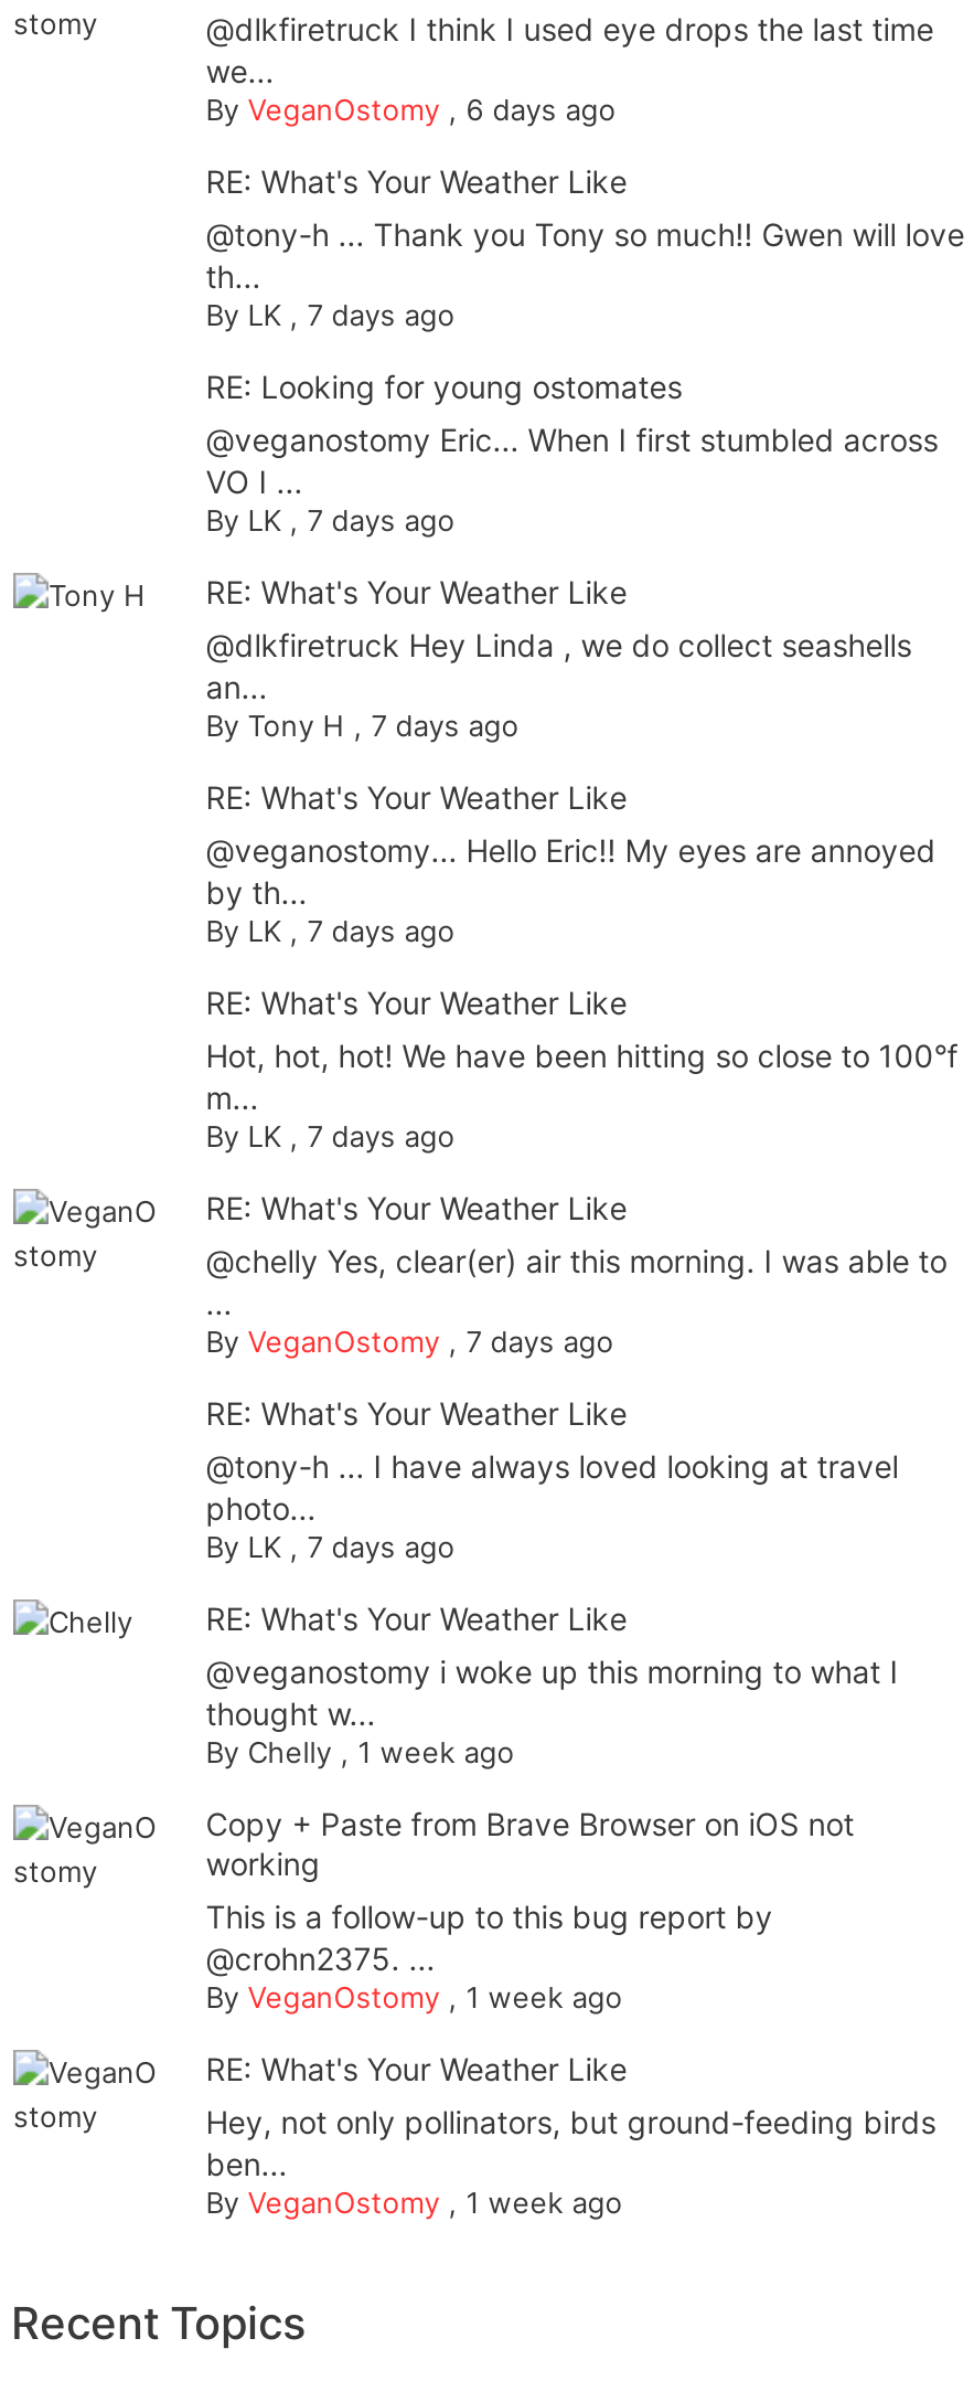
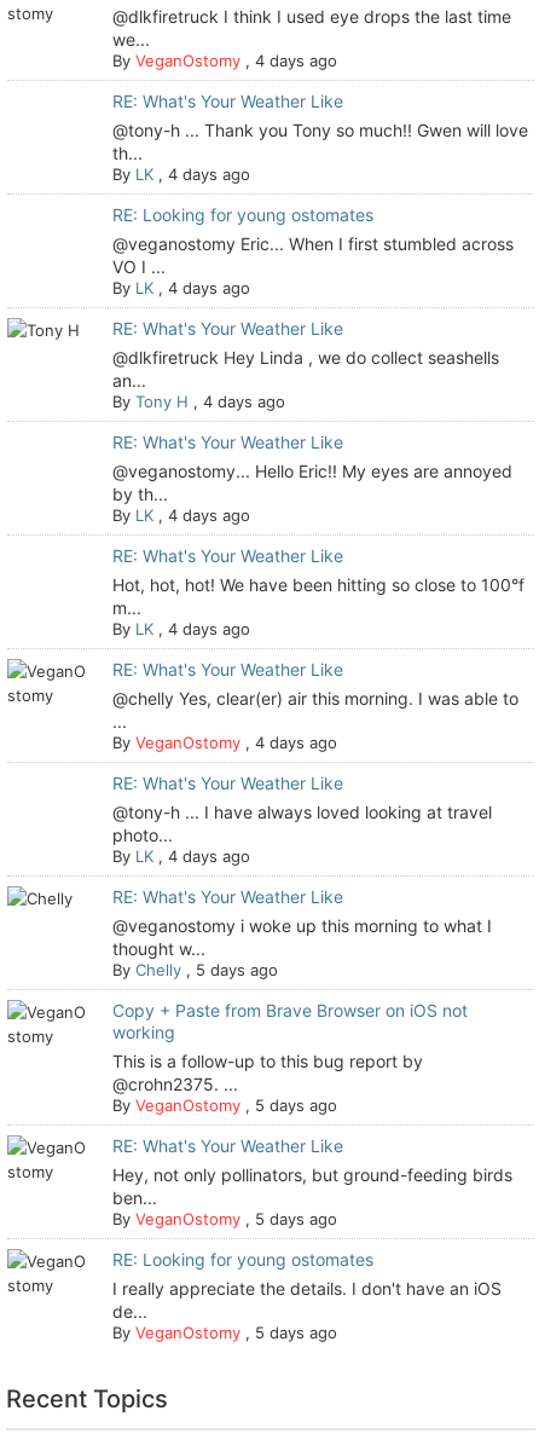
[206,92,616,127] By VeganOstomy, 6 days ago -> [113,51,337,70] By VeganOstomy, 4 days ago
[206,297,455,332] By LK, 7 days ago -> [113,164,250,184] By LK, 4 days ago
[206,502,455,538] By LK, 7 days ago -> [113,278,250,297] By LK, 4 days ago
[206,708,519,743] By Tony H, 7 days ago -> [113,392,285,411] By Tony H, 4 days ago
[206,913,455,948] By LK, 7 days ago -> [113,505,250,525] By LK, 4 days ago
[206,1118,455,1154] By LK, 7 days ago -> [113,619,250,638] By LK, 4 days ago
[206,1324,614,1359] By VeganOstomy, 7 days ago -> [113,733,337,752] By VeganOstomy, 4 days ago
[206,1529,455,1564] By LK, 7 days ago -> [113,846,250,866] By LK, 4 days ago
[206,1734,514,1769] By Chelly, 1 week ago -> [113,960,278,979] By Chelly, 5 days ago
[206,1979,623,2015] By VeganOstomy, 1 week ago -> [113,1095,337,1115] By VeganOstomy, 5 days ago
[206,2185,623,2220] By VeganOstomy, 1 week ago -> [113,1209,502,1342] By VeganOstomy, 5 days ago | RE: Looking for young ostomates | I really appreciate the details. I don't have an iOS | de... | By VeganOstomy, 5 days ago

